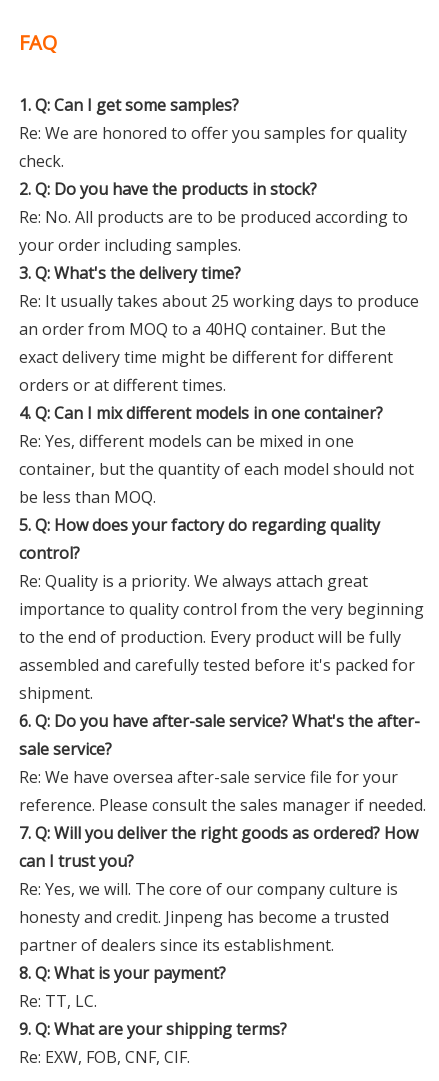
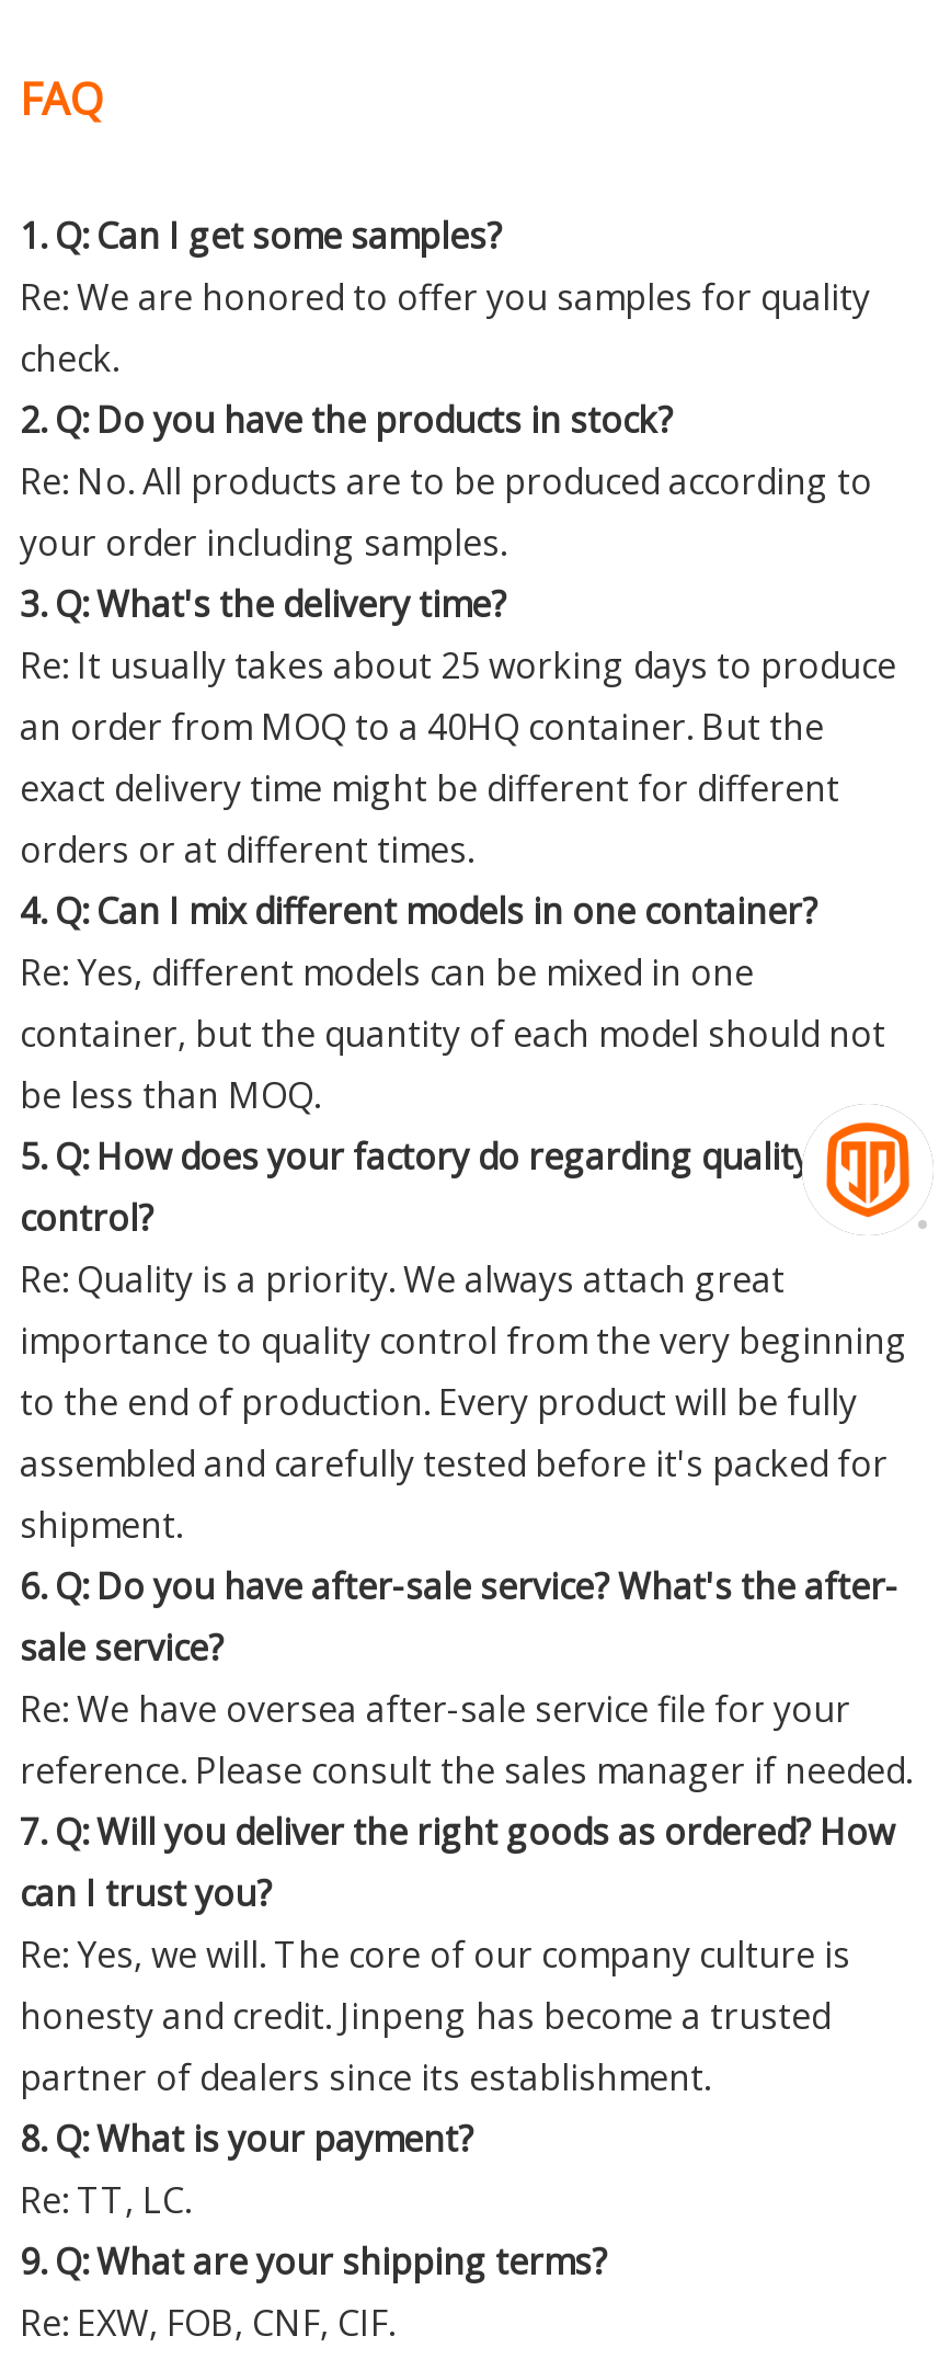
none -> [824,1119,927,1229] [image]

